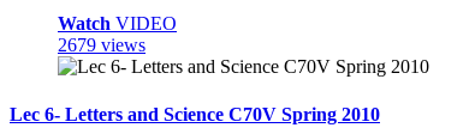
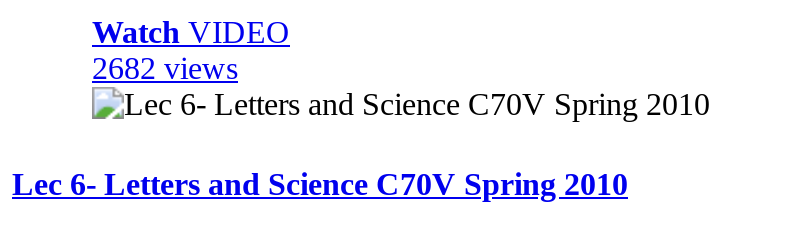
[58,35,146,55] 2679 views -> [92,51,238,85] 2682 views

